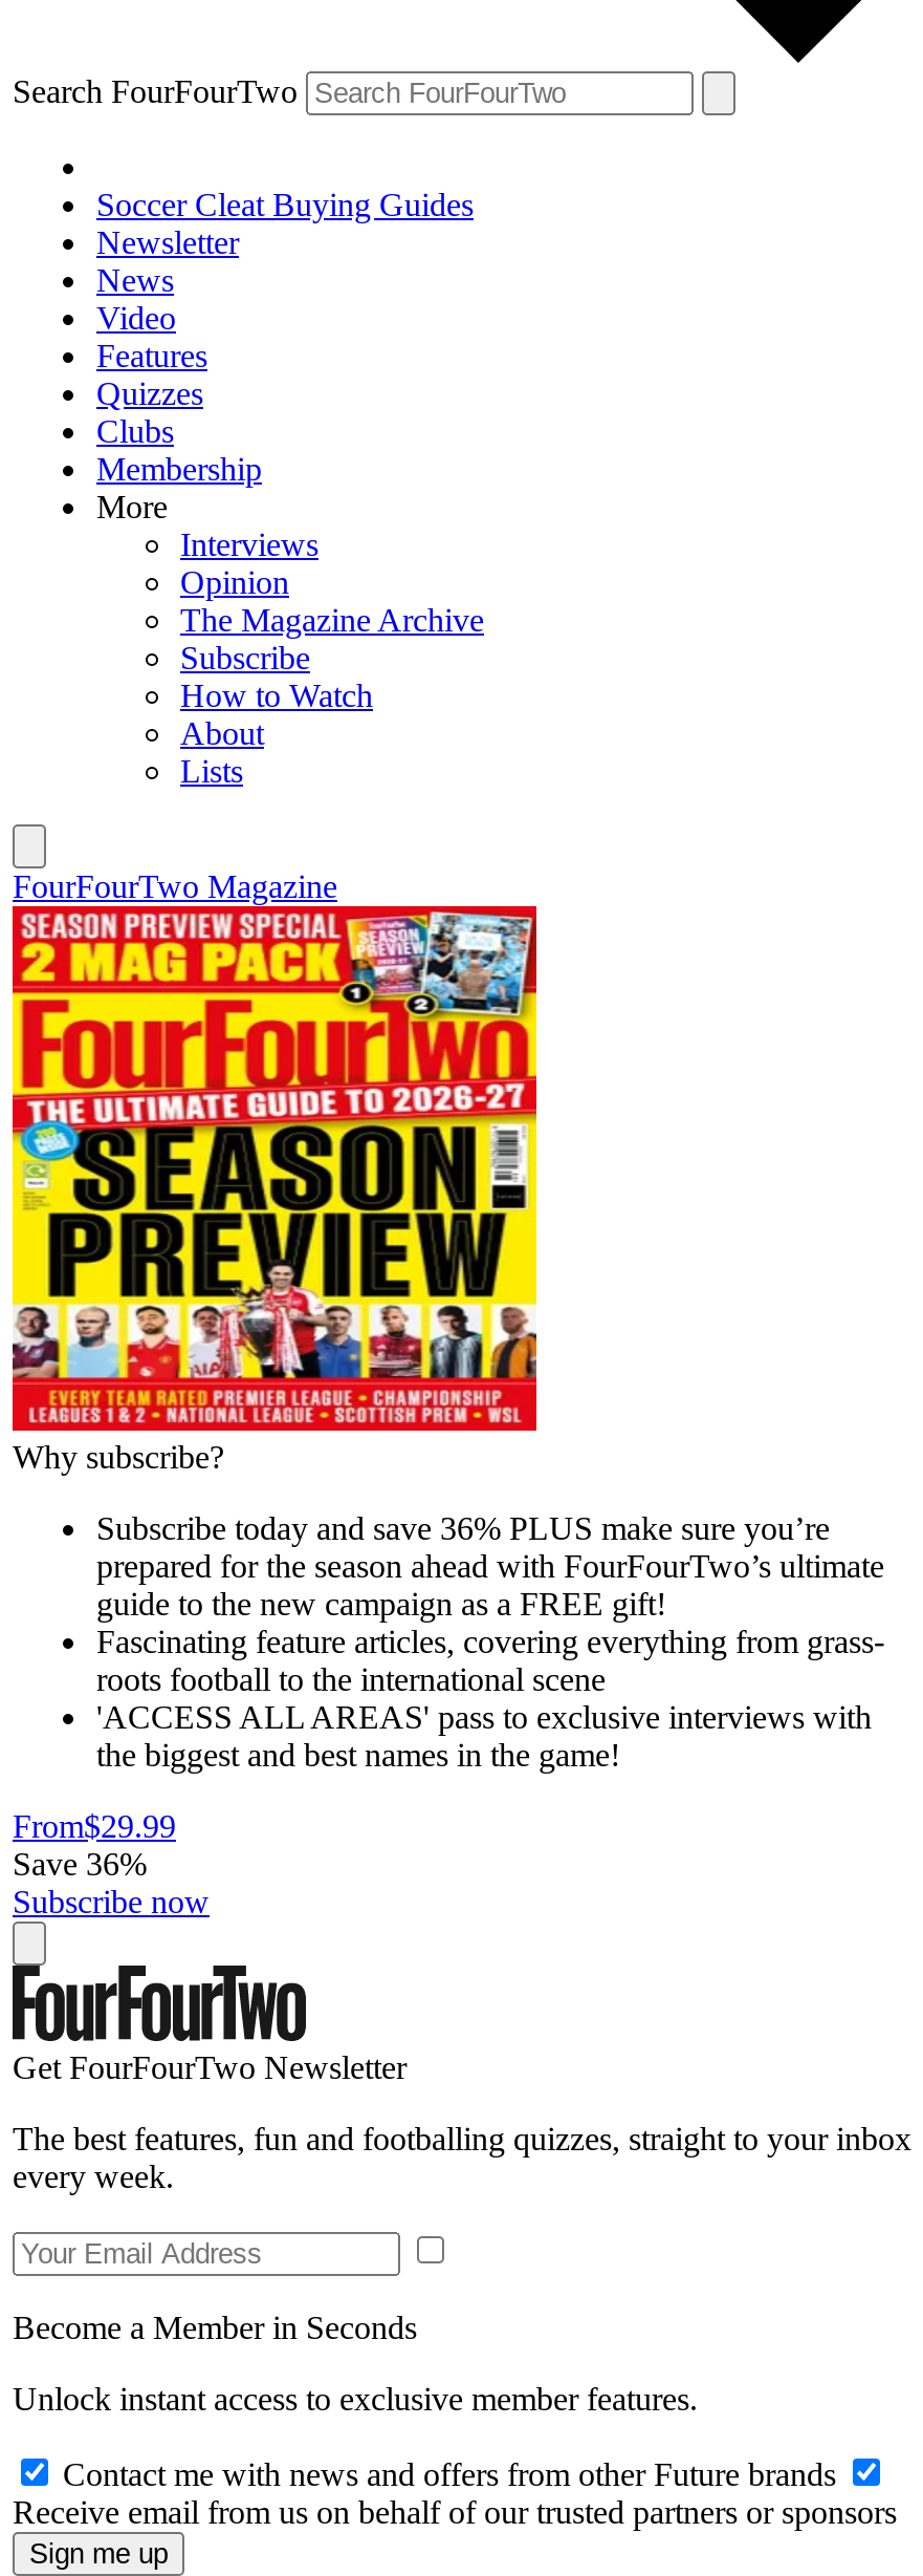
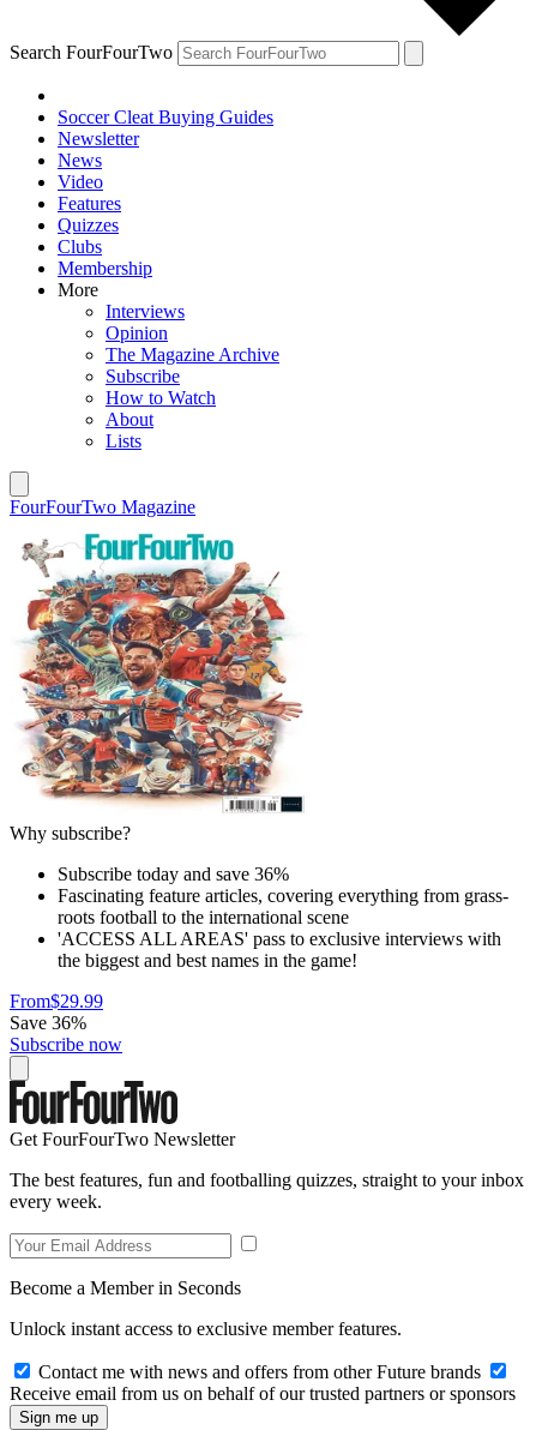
[10,904,884,1620] [image] | Subscribe today and save 36% PLUS make sure you’re | prepared for the season ahead with FourFourTwo’s ultimate | guide to the new campaign as a FREE gift! -> [10,518,309,884] [image] | Subscribe today and save 36%

